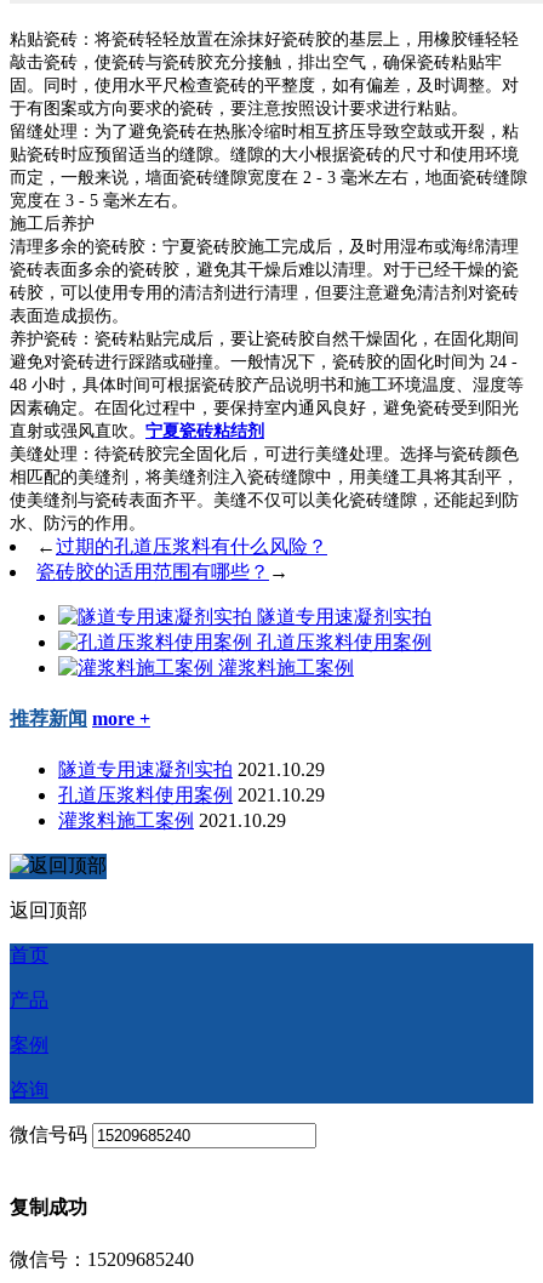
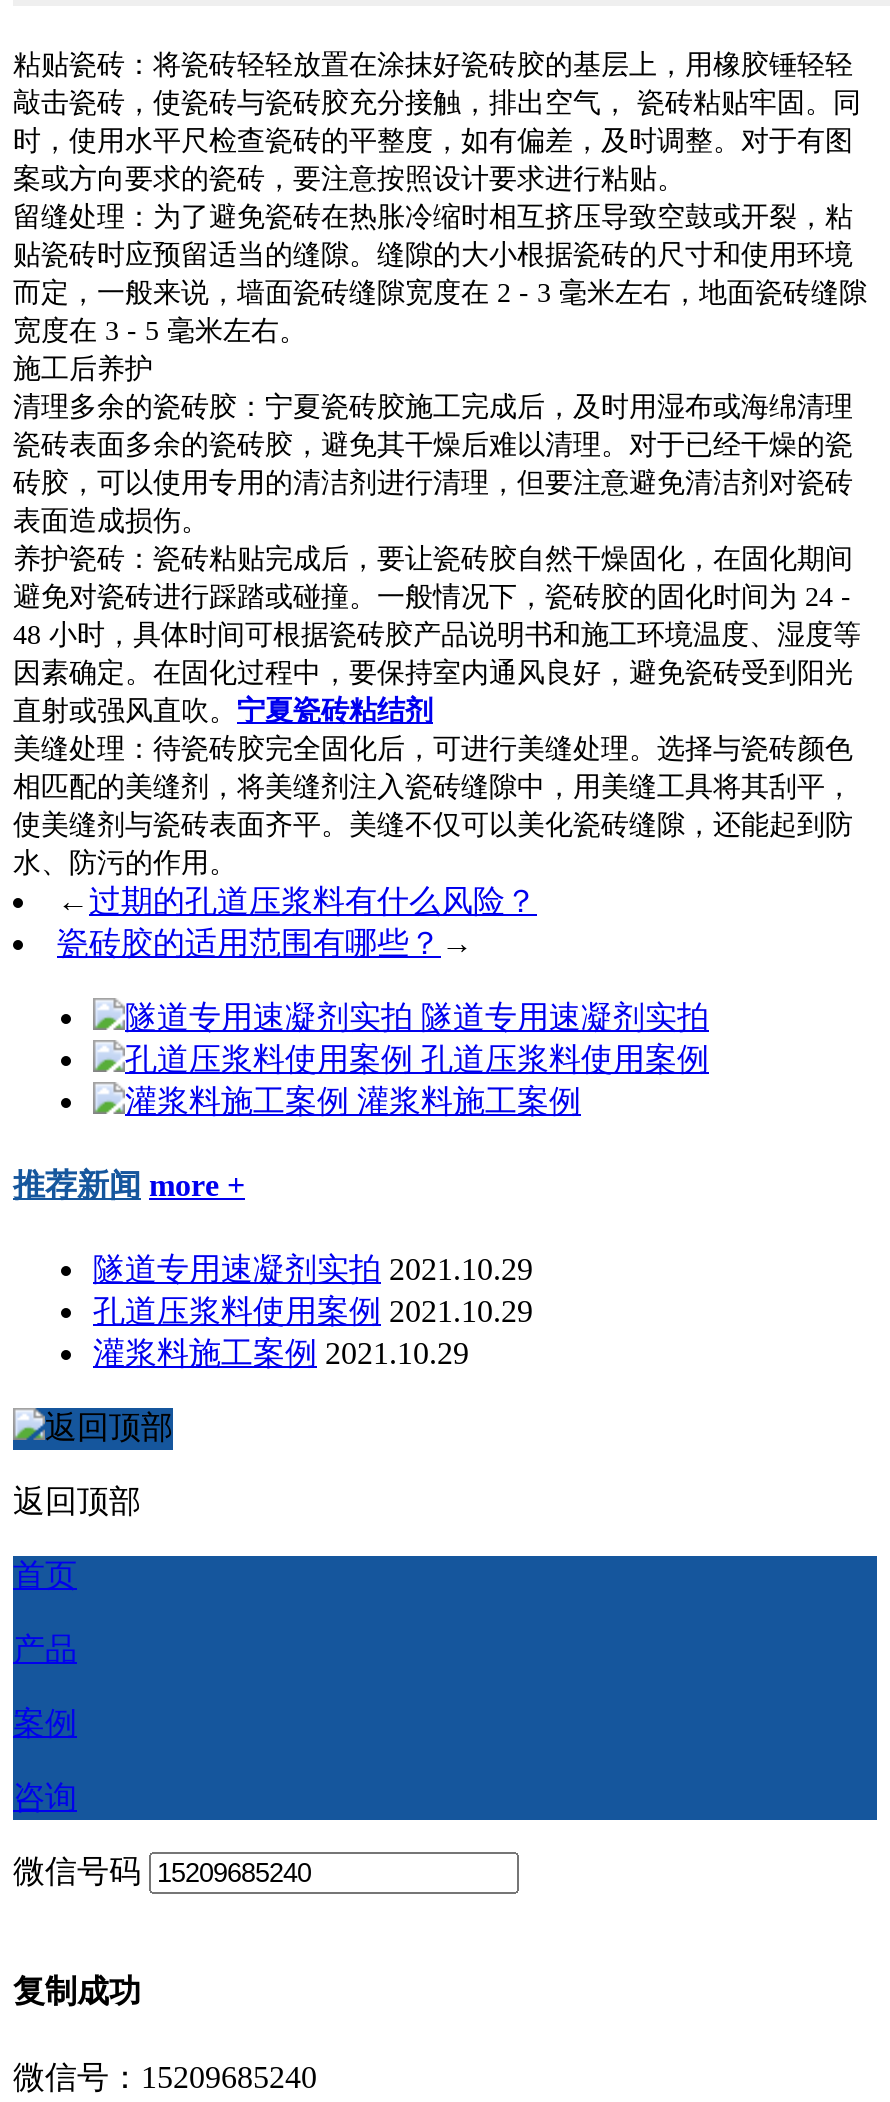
[10,53,519,117] 敲击瓷砖，使瓷砖与瓷砖胶充分接触，排出空气，确保瓷砖粘贴牢 | 固。同时，使用水平尺检查瓷砖的平整度，如有偏差，及时调整。对 | 于有图案或方向要求的瓷砖，要注意按照设计要求进行粘贴。 -> [13,87,861,193] 敲击瓷砖，使瓷砖与瓷砖胶充分接触，排出空气， 瓷砖粘贴牢固。同 | 时，使用水平尺检查瓷砖的平整度，如有偏差，及时调整。对于有图 | 案或方向要求的瓷砖，要注意按照设计要求进行粘贴。

